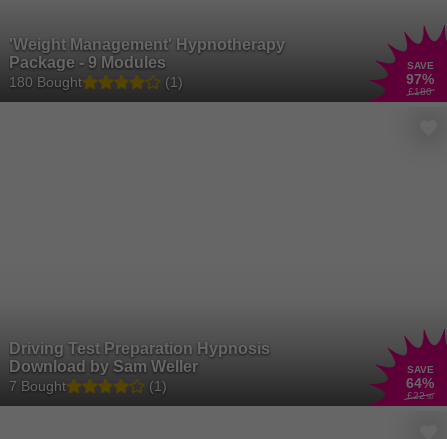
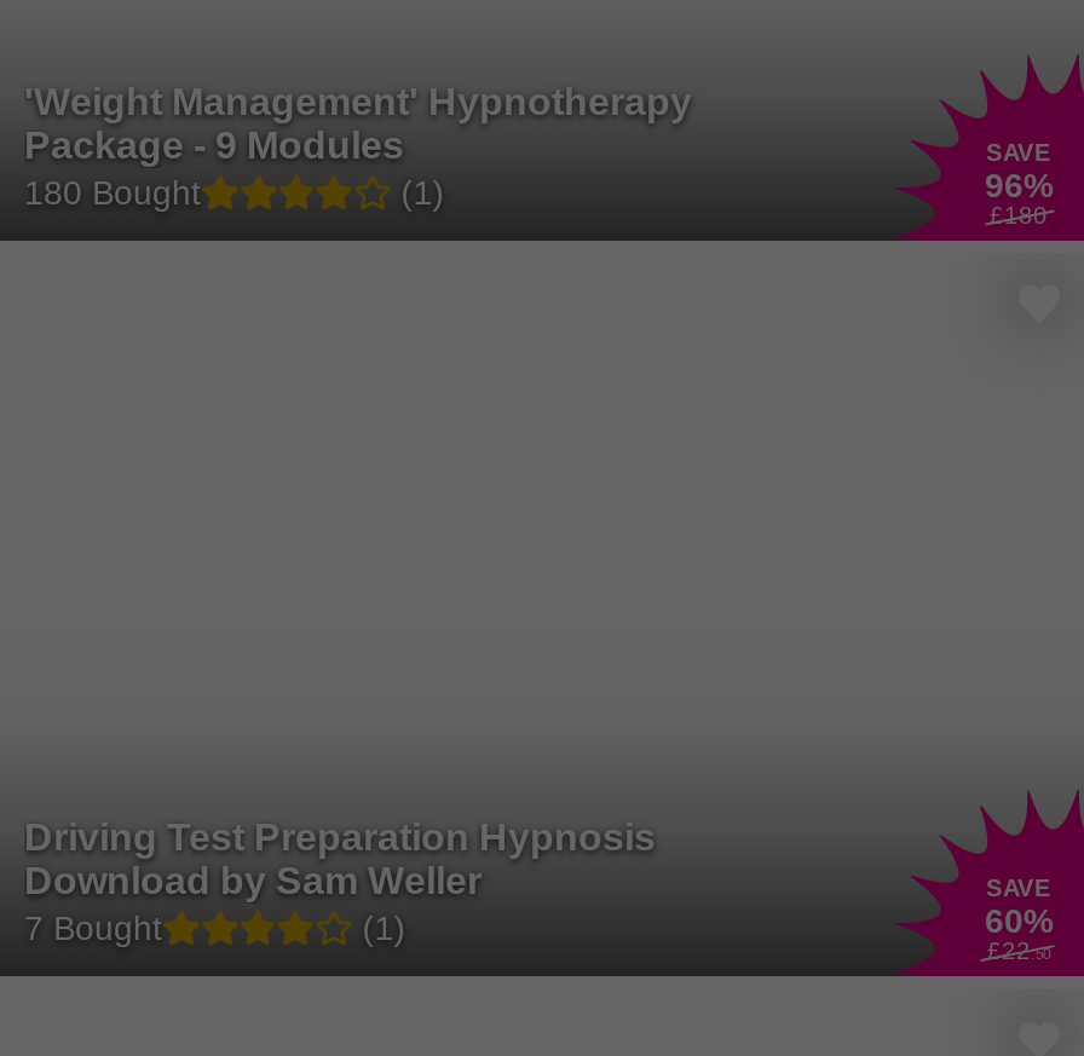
[406,70,434,86] 97% -> [985,165,1053,203] 96%
[406,375,434,391] 64% -> [985,902,1053,940] 60%

